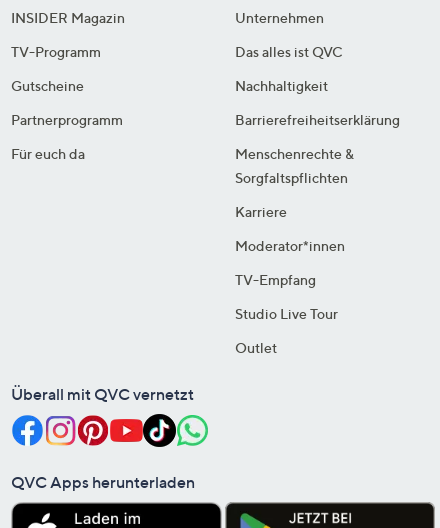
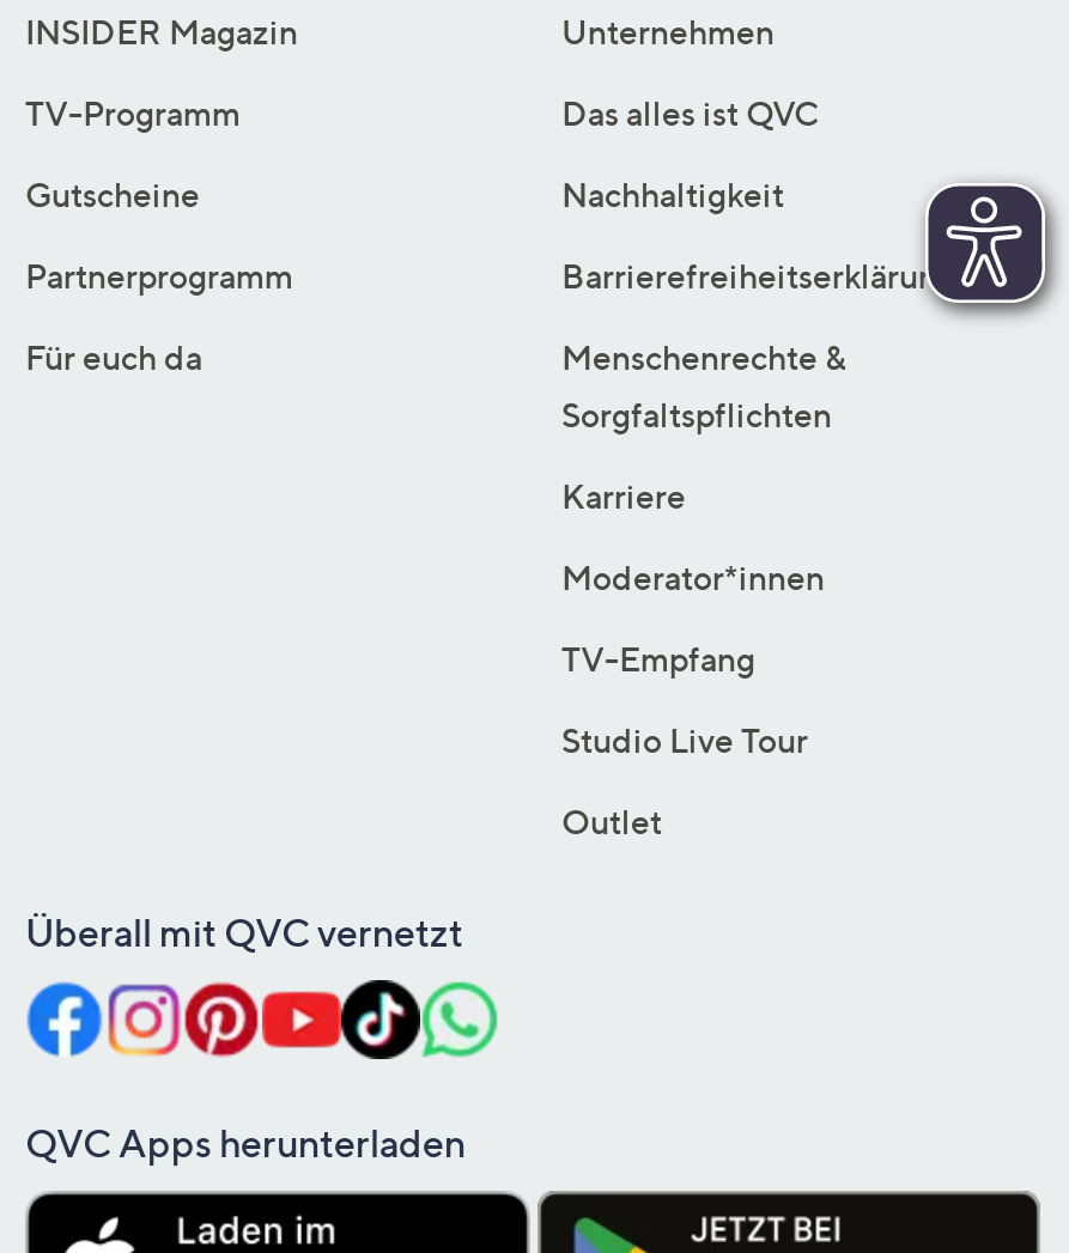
none -> [925,183,1059,320] [image]

